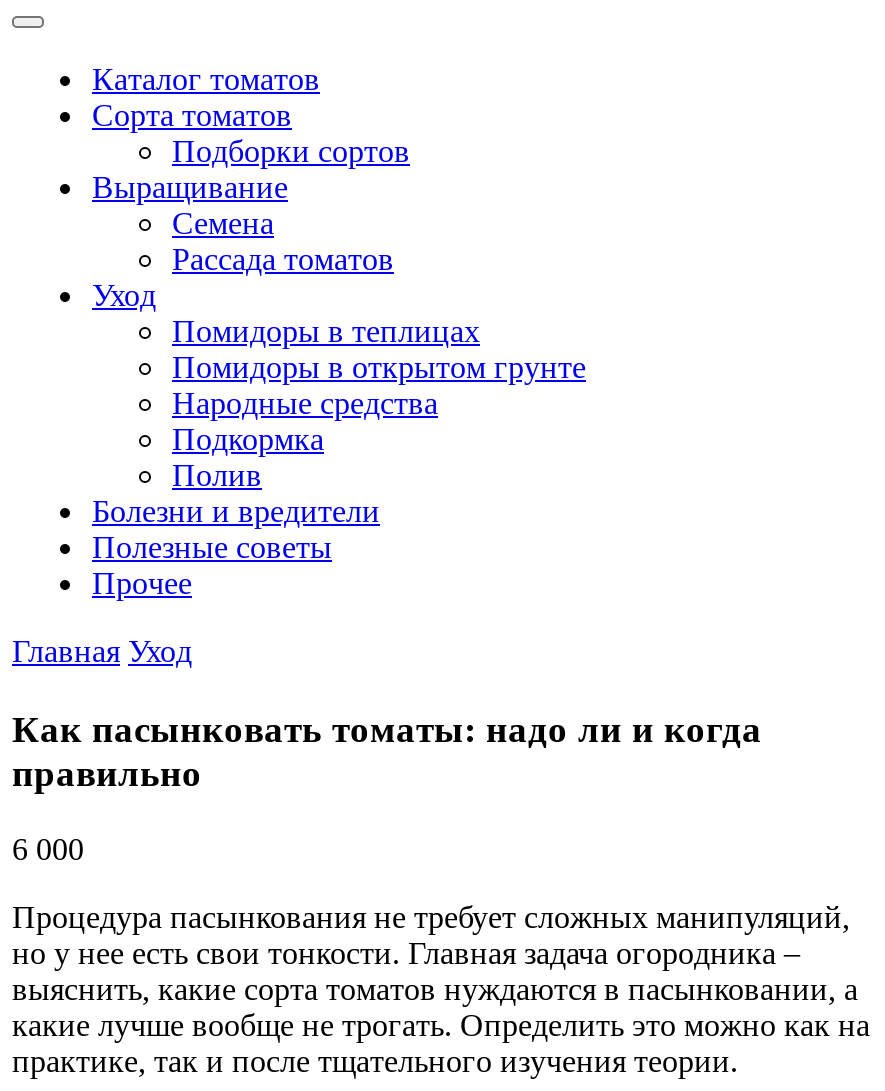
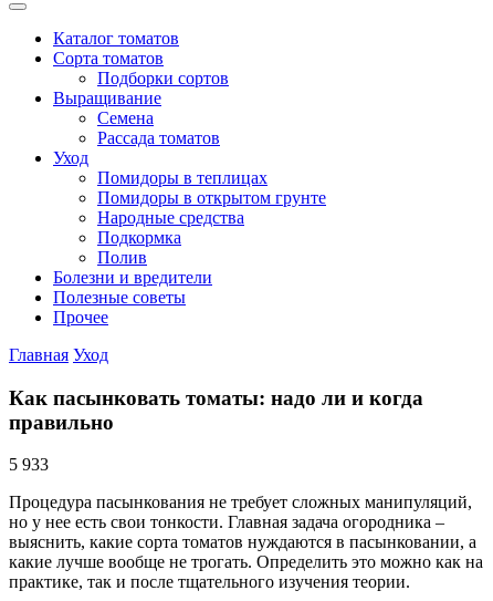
[12,833,84,867] 6 000 -> [9,455,49,474] 5 933

